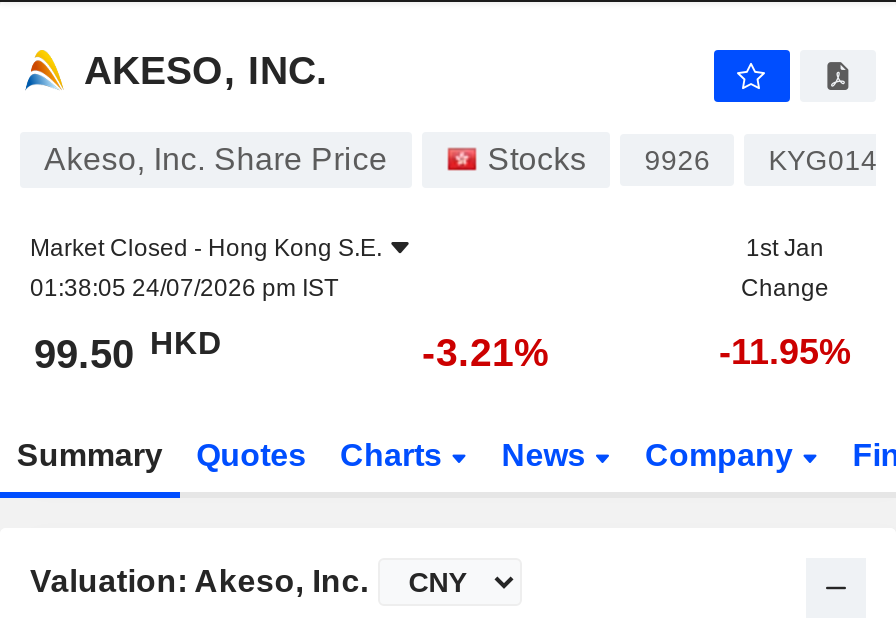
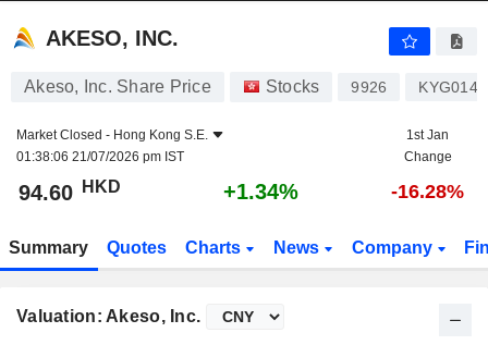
[30,274,338,302] 01:38:05 24/07/2026 pm IST -> [16,149,184,164] 01:38:06 21/07/2026 pm IST
[34,325,222,376] 99.50 HKD -> [19,177,121,205] 94.60 HKD
[422,330,550,374] -3.21% -> [223,180,298,204] +1.34%
[719,332,851,372] -11.95% -> [391,181,464,202] -16.28%

